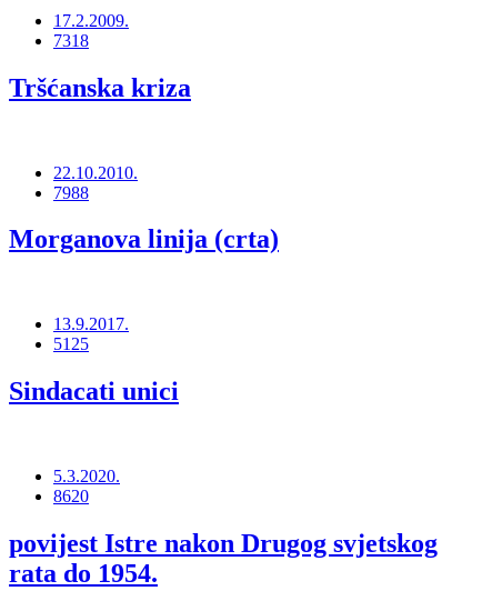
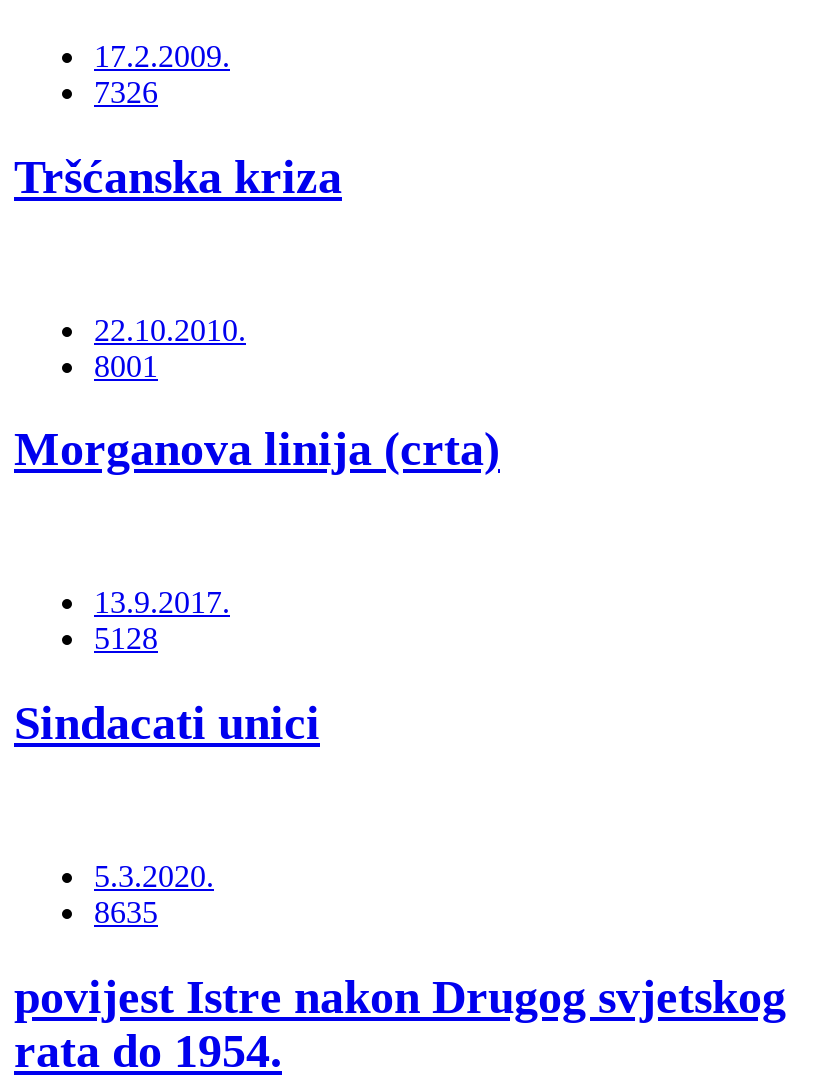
[53,31,89,50] 7318 -> [94,75,158,109] 7326
[53,183,89,202] 7988 -> [94,348,158,382] 8001
[53,335,89,354] 5125 -> [94,622,158,656] 5128
[53,487,89,506] 8620 -> [94,895,158,929] 8635

